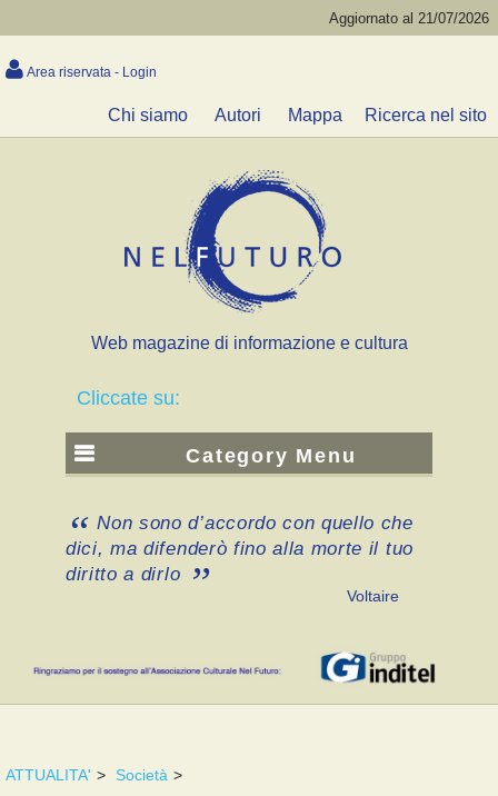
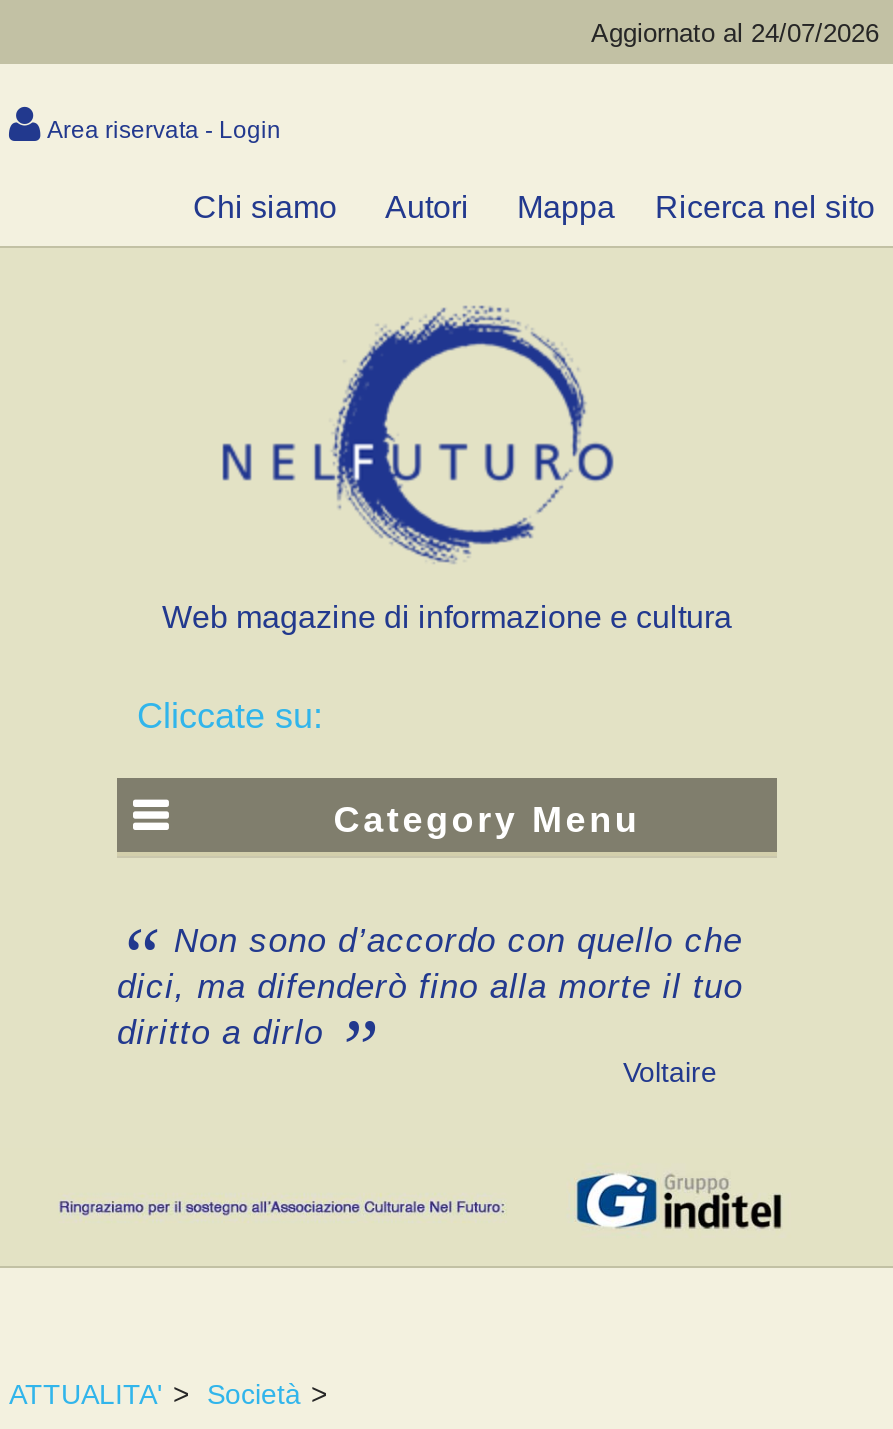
[329,10,489,27] Aggiornato al 21/07/2026 -> [591,18,879,48] Aggiornato al 24/07/2026

